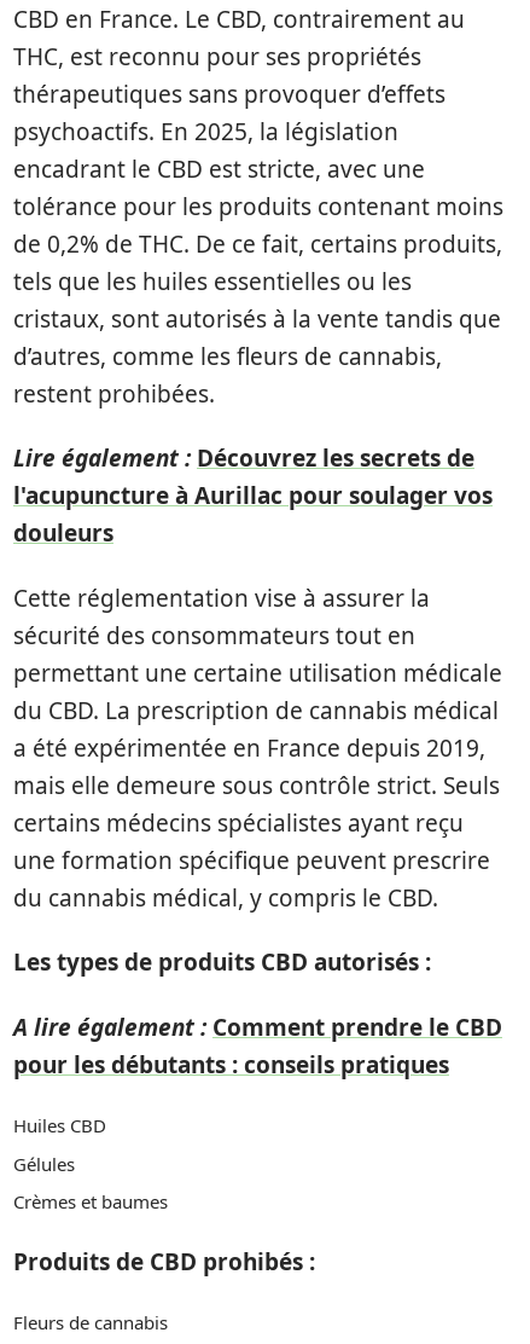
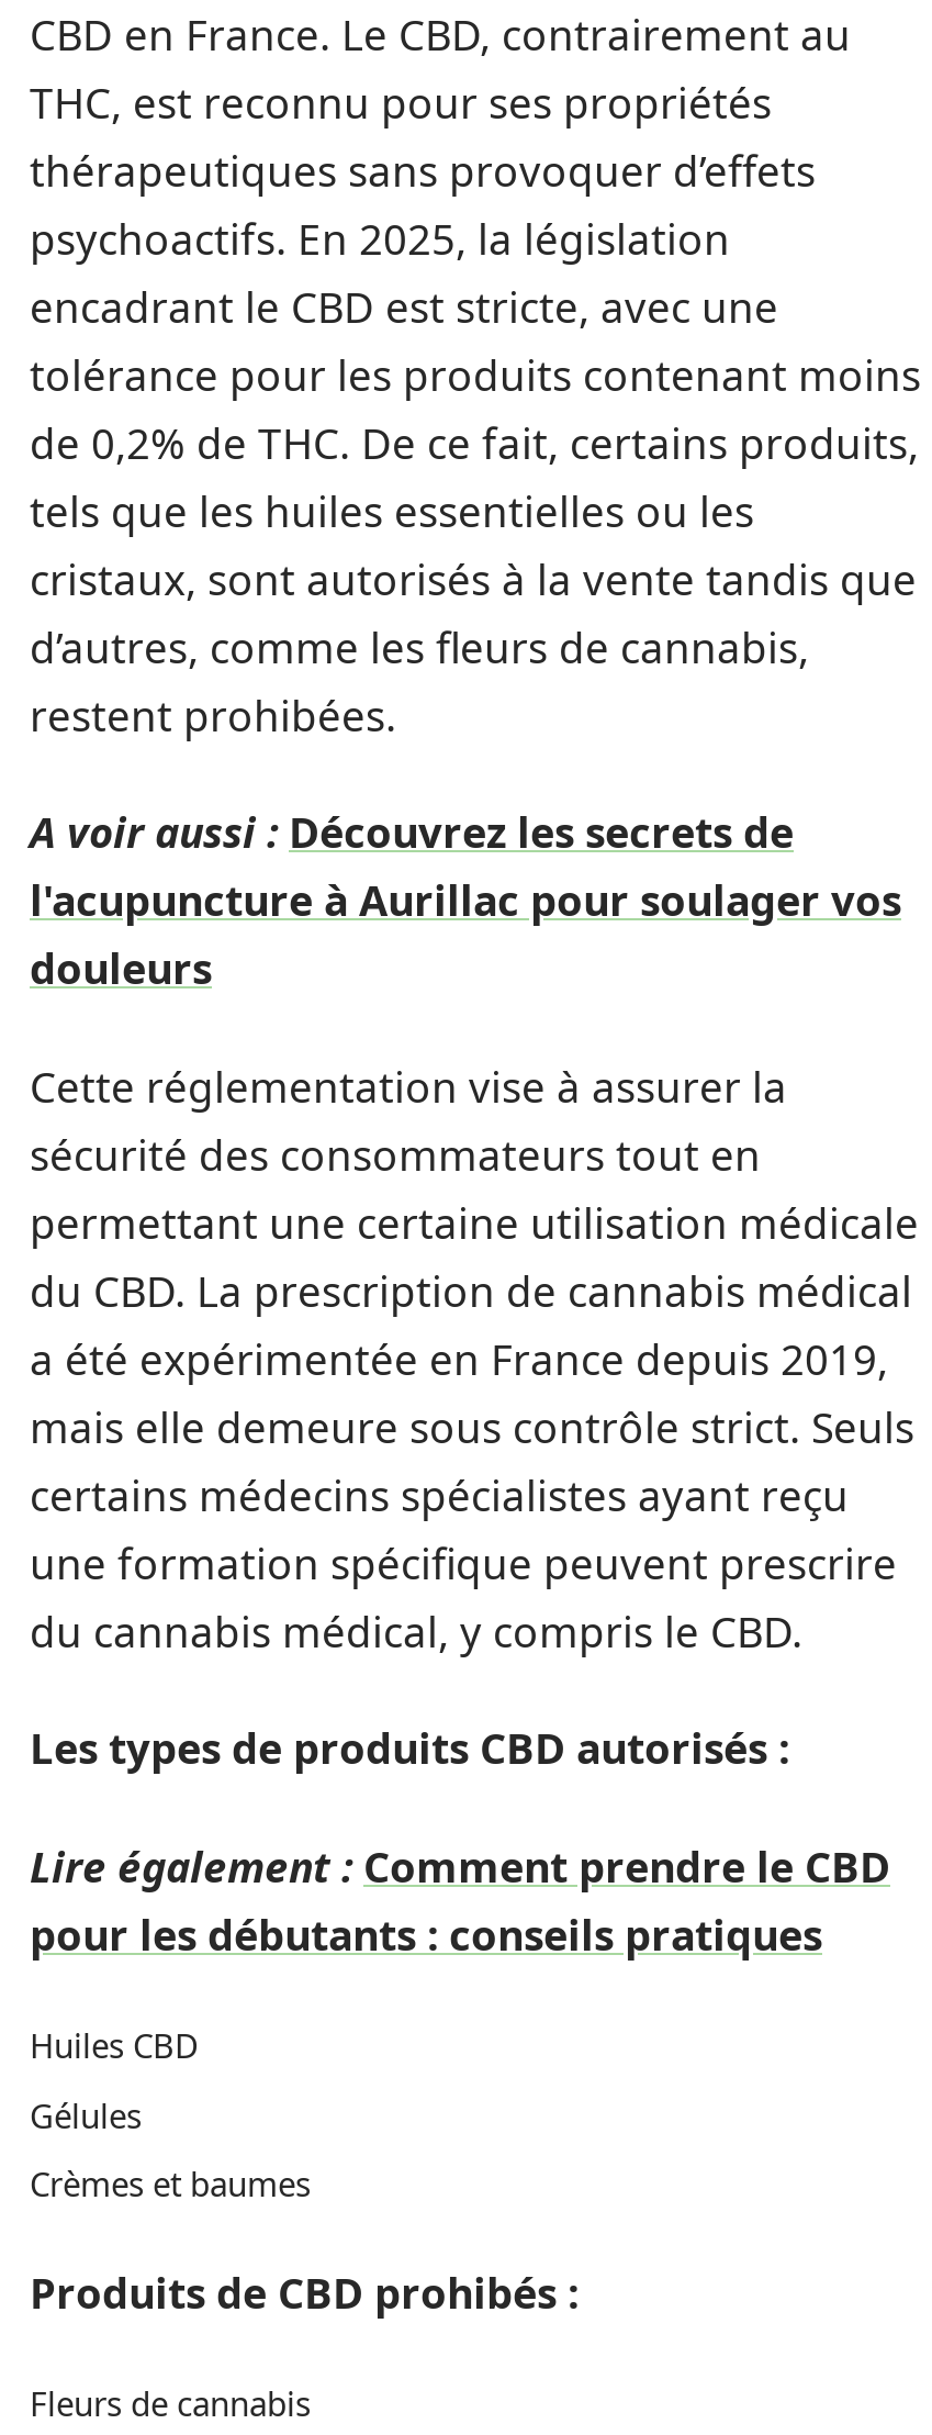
[13,442,474,474] Lire également : Découvrez les secrets de -> [30,804,794,861] A voir aussi : Découvrez les secrets de
[13,1011,502,1042] A lire également : Comment prendre le CBD -> [30,1838,890,1895] Lire également : Comment prendre le CBD

